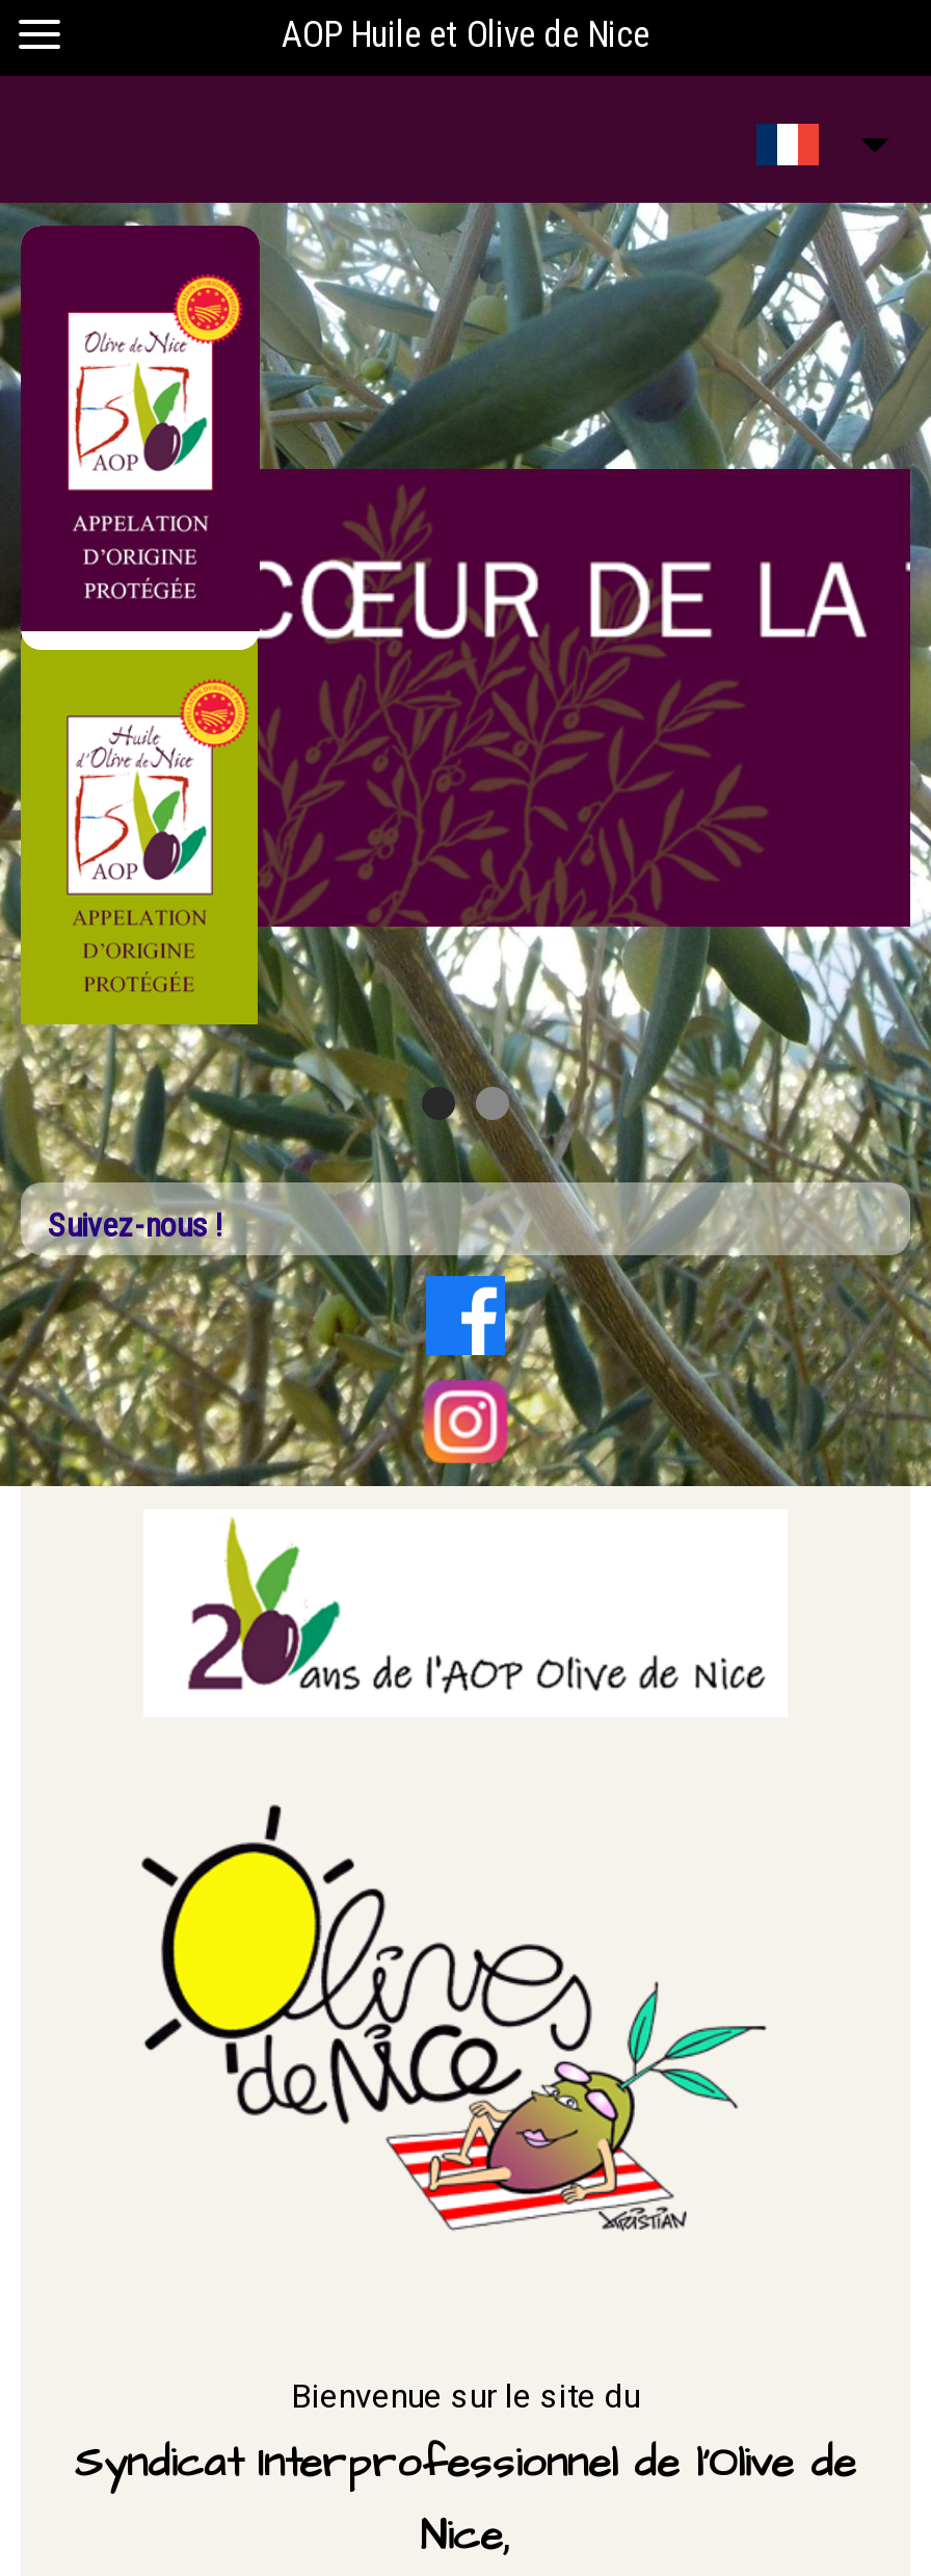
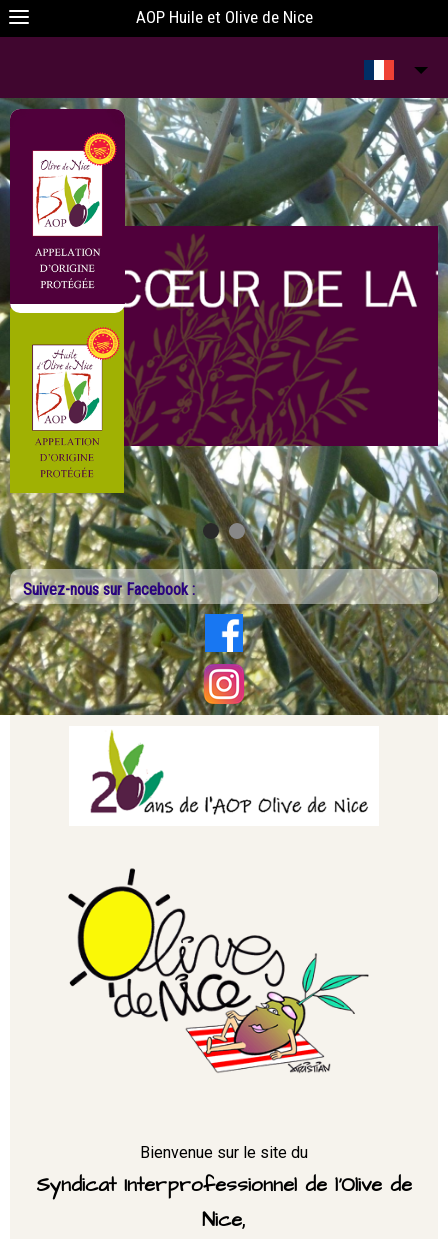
[48,1205,222,1245] Suivez-nous ! -> [23,580,195,599] Suivez-nous sur Facebook :

